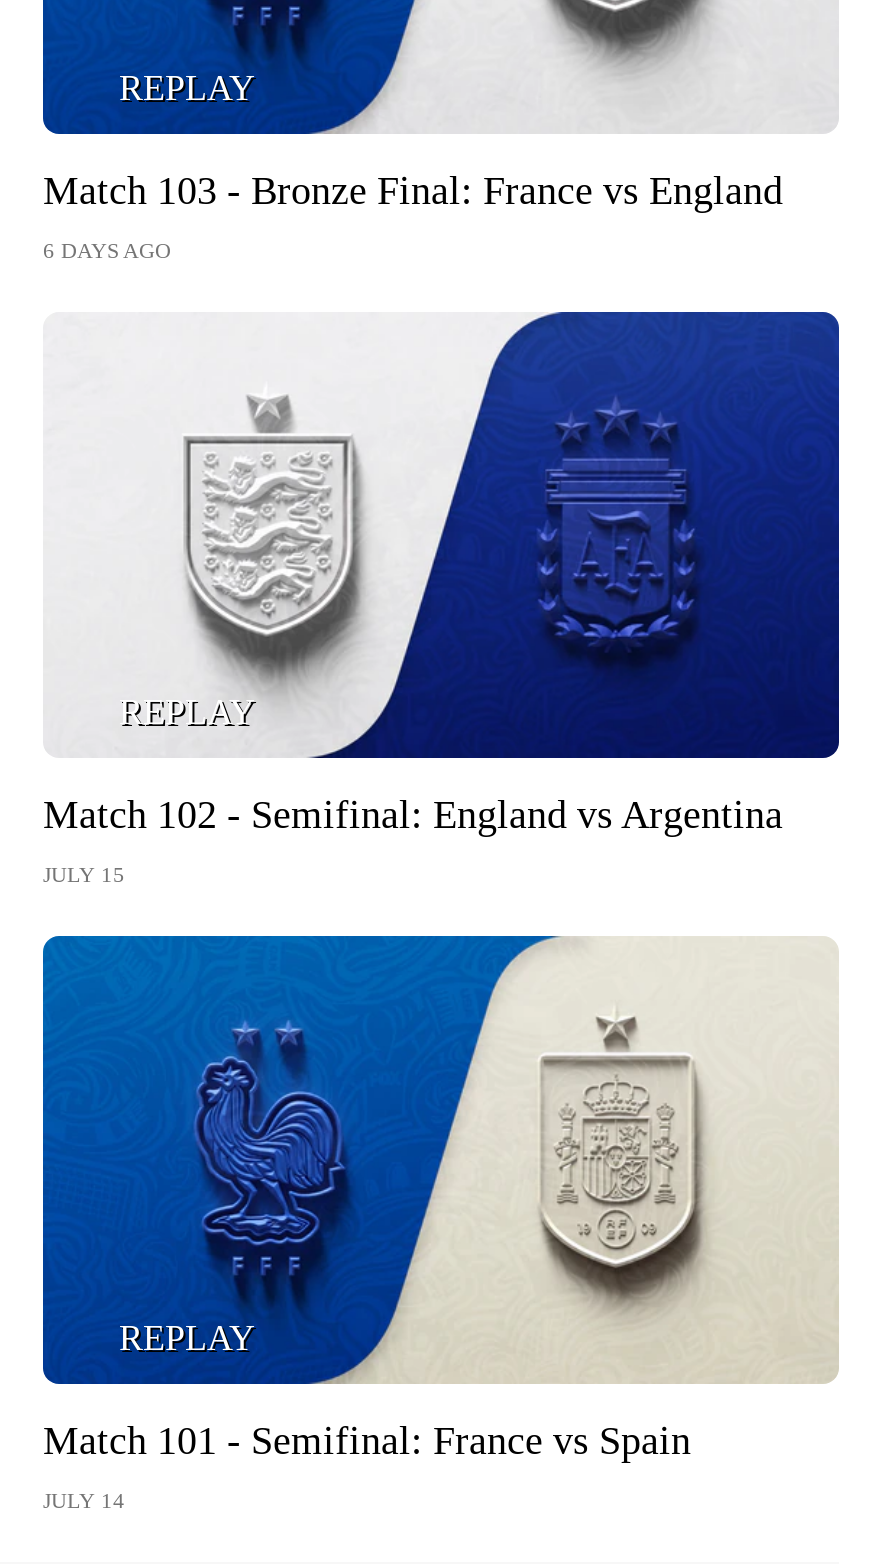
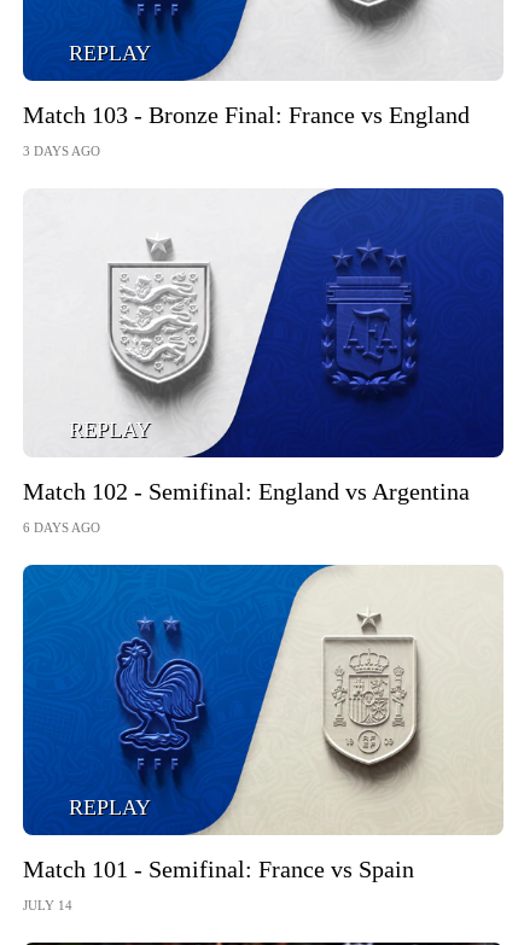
[43,237,171,261] 6 DAYS AGO -> [23,143,100,158] 3 DAYS AGO
[43,862,125,886] JULY 15 -> [23,520,100,535] 6 DAYS AGO

